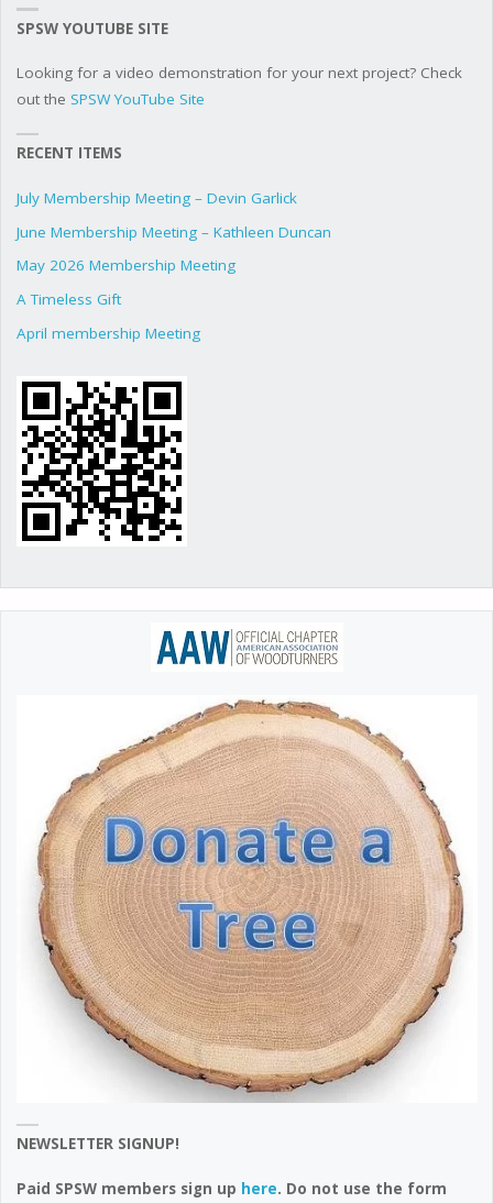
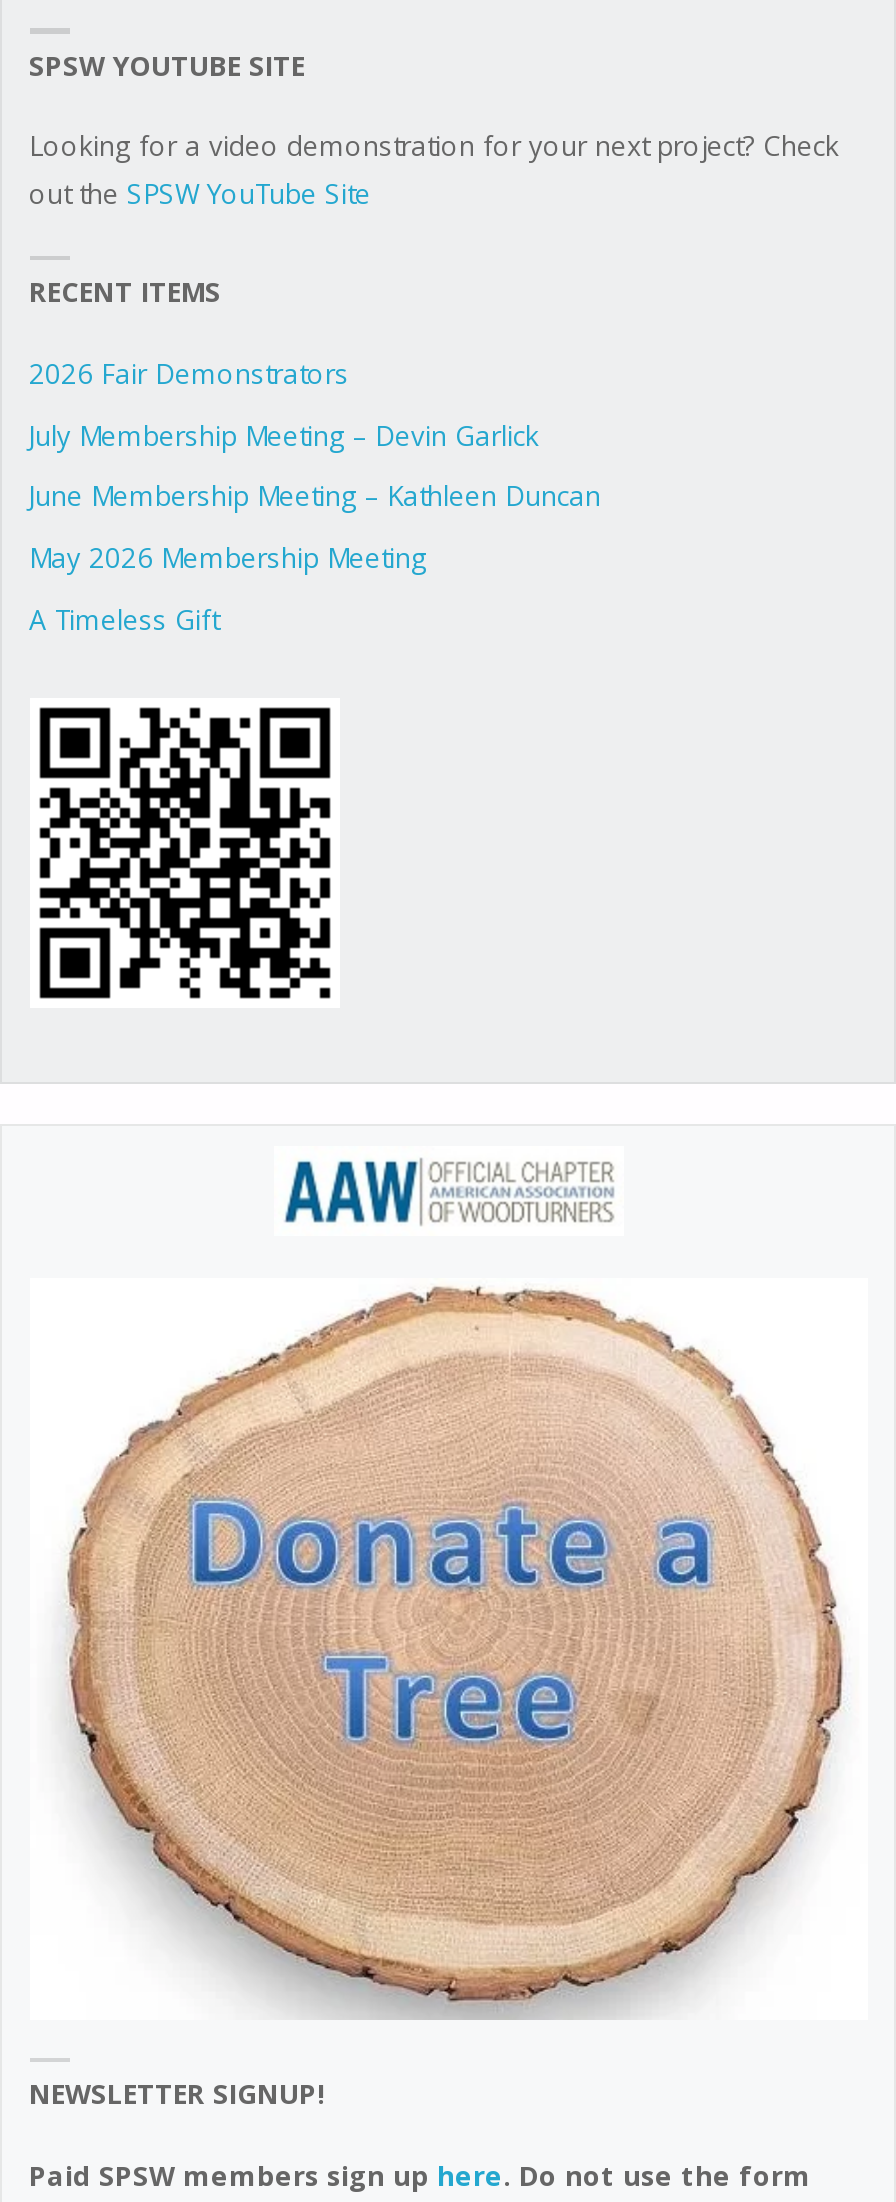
none -> [29,356,349,392] 2026 Fair Demonstrators
moved [16,188,331,309] -> [29,417,601,638]: July Membership Meeting – Devin Garlick | June Membership Meeting – Kathleen Duncan | May 2026 Membership Meeting | A Timeless Gift
[16,323,200,343] April membership Meeting -> none

